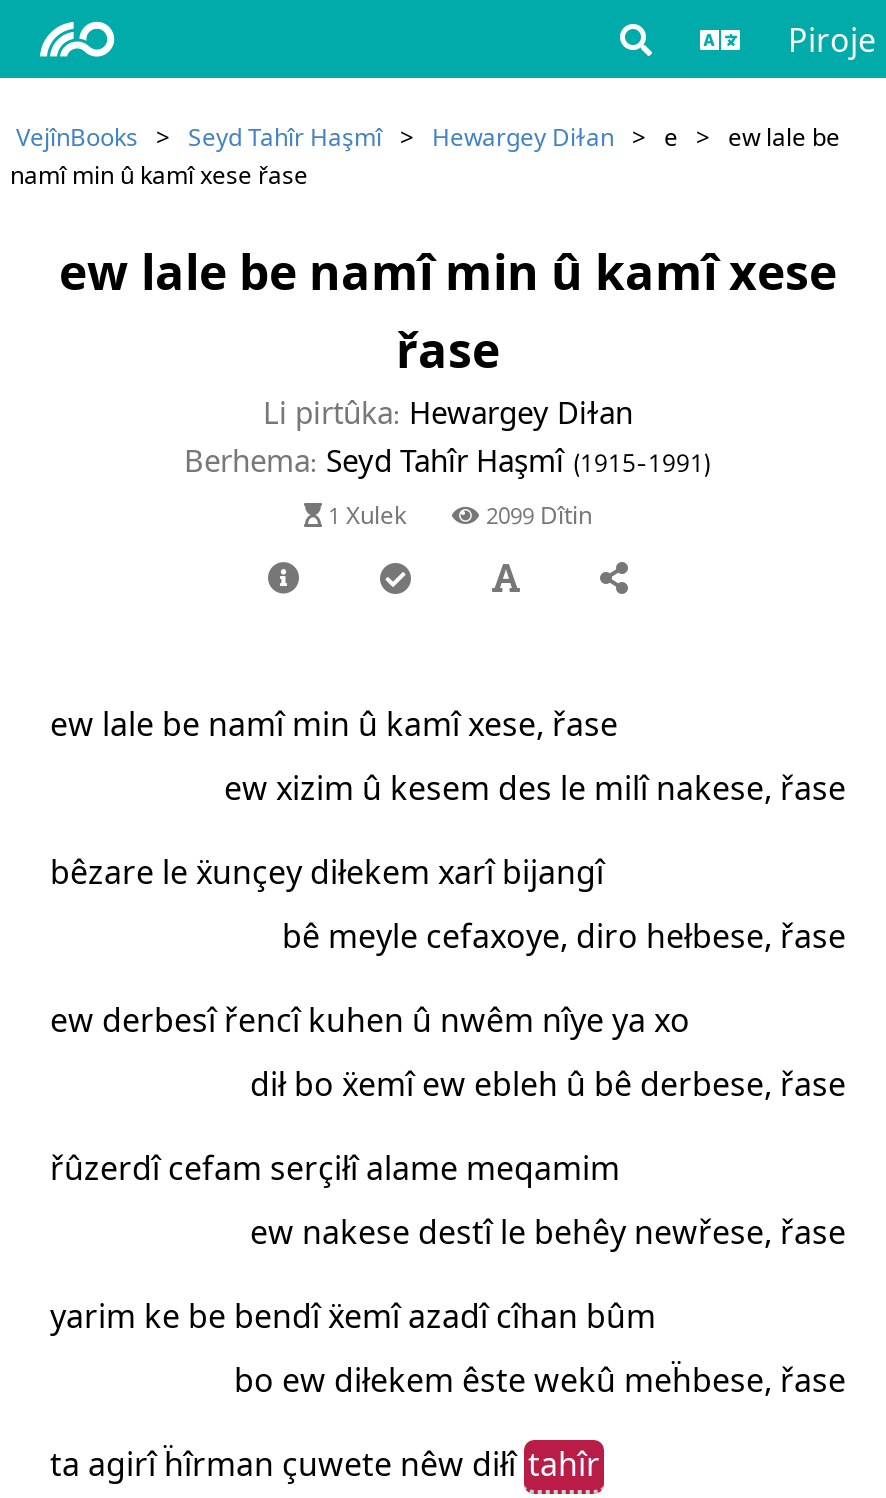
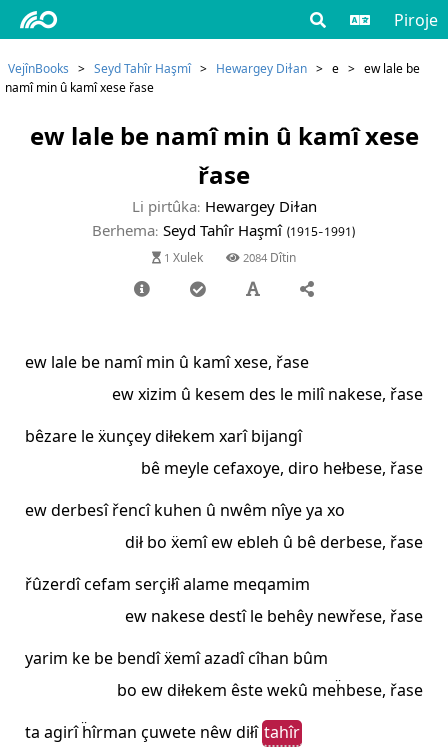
[322,496,592,534] 1 Xulek 2099 Dîtin -> [161,248,296,267] 1 Xulek 2084 Dîtin

